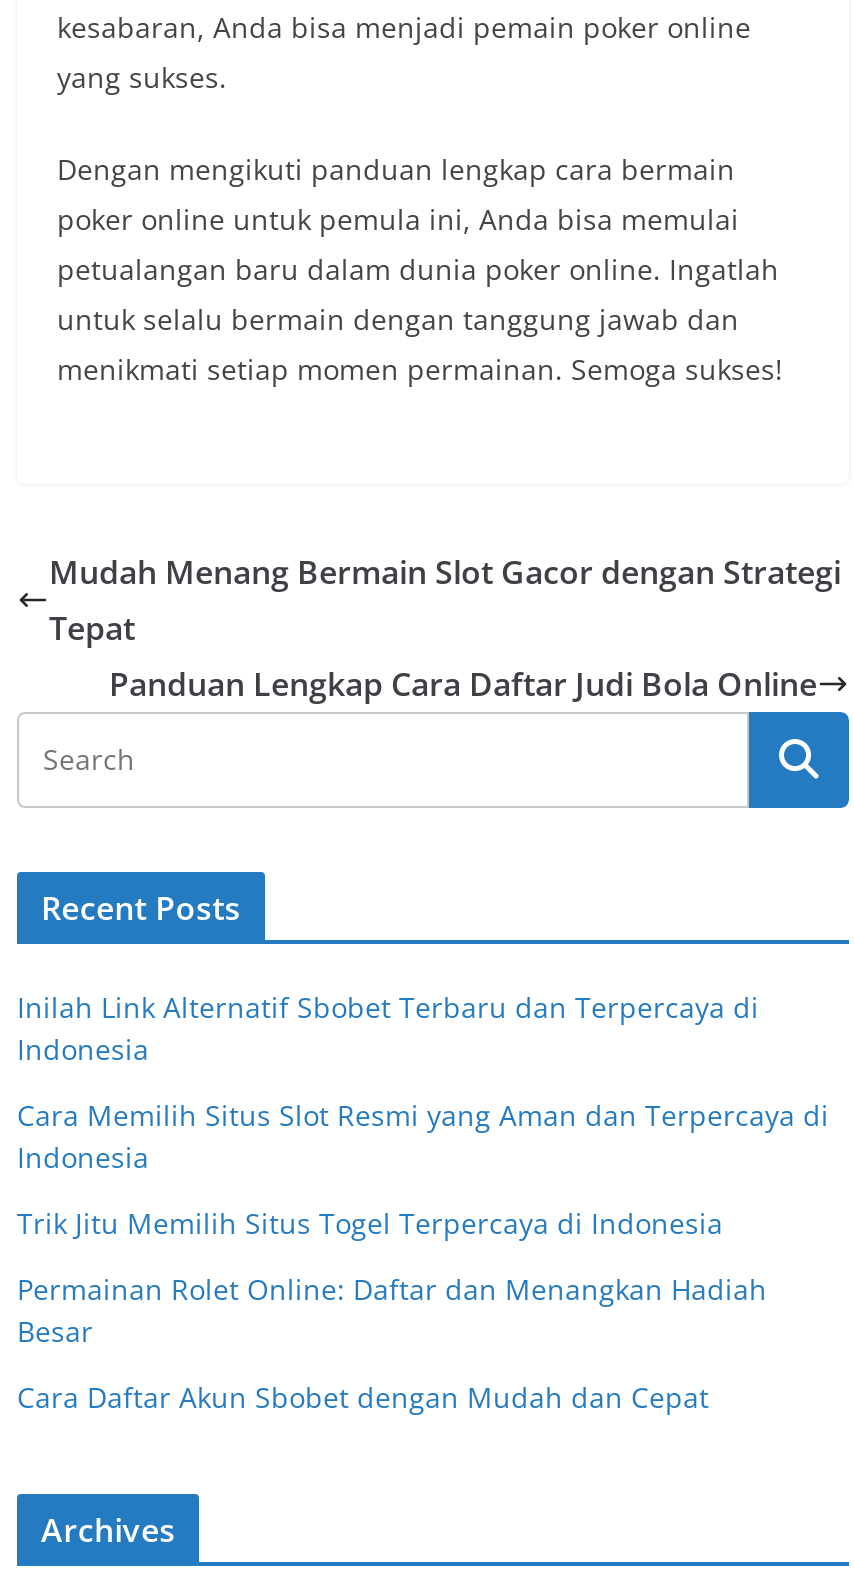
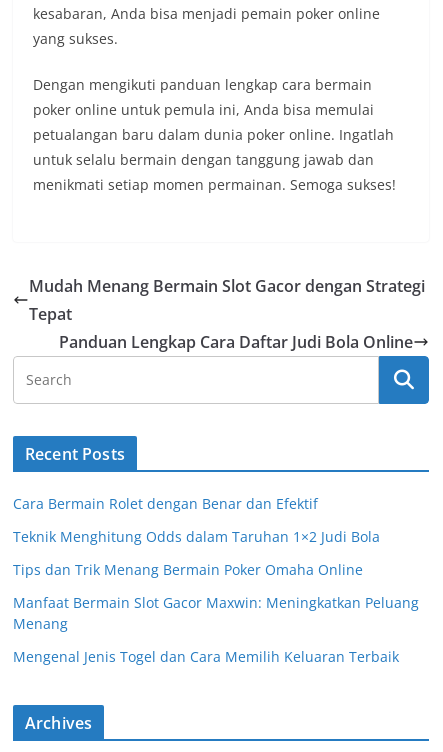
[17,988,759,1068] Inilah Link Alternatif Sbobet Terbaru dan Terpercaya di | Indonesia -> [13,494,318,513] Cara Bermain Rolet dengan Benar dan Efektif
[17,1096,829,1176] Cara Memilih Situs Slot Resmi yang Aman dan Terpercaya di | Indonesia -> [13,527,380,546] Teknik Menghitung Odds dalam Taruhan 1×2 Judi Bola
[17,1204,723,1242] Trik Jitu Memilih Situs Togel Terpercaya di Indonesia -> [13,560,363,579] Tips dan Trik Menang Bermain Poker Omaha Online
[17,1270,767,1350] Permainan Rolet Online: Daftar dan Menangkan Hadiah | Besar -> [13,593,419,633] Manfaat Bermain Slot Gacor Maxwin: Meningkatkan Peluang | Menang
[17,1378,709,1416] Cara Daftar Akun Sbobet dengan Mudah dan Cepat -> [13,647,399,666] Mengenal Jenis Togel dan Cara Memilih Keluaran Terbaik

